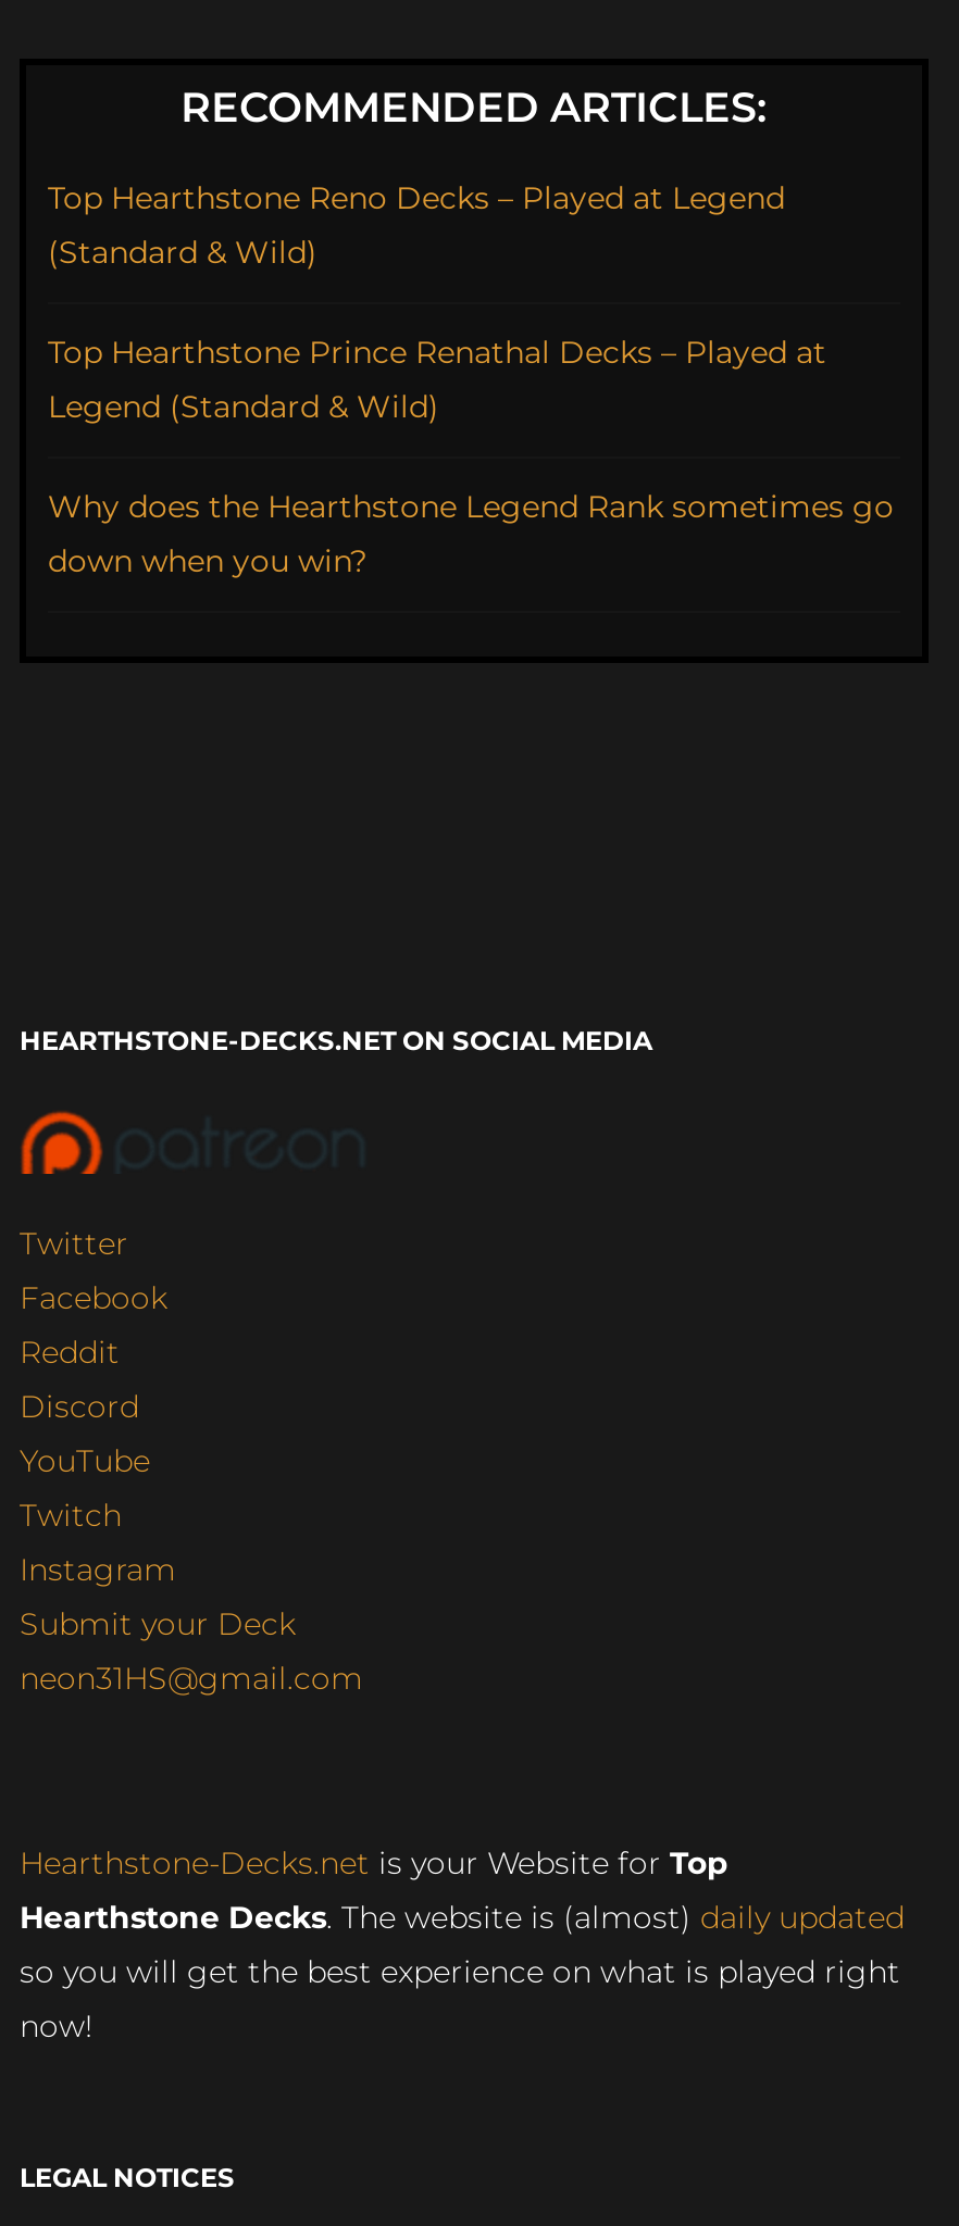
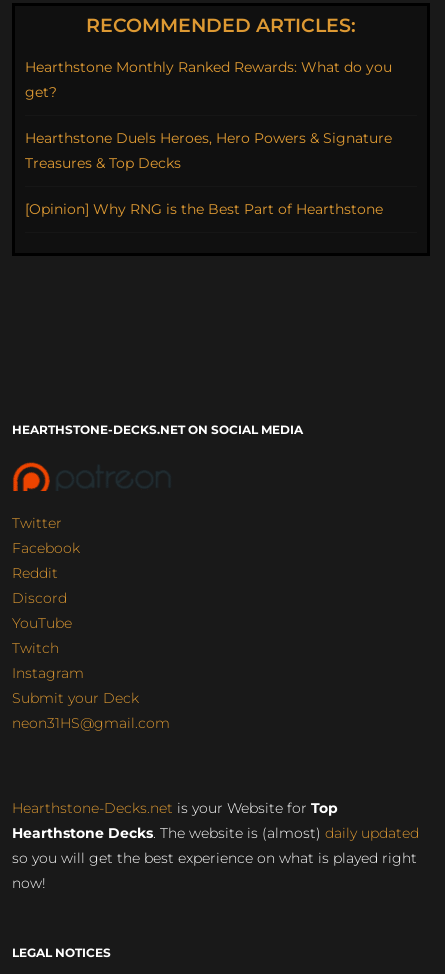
[48,179,785,273] Top Hearthstone Reno Decks – Played at Legend | (Standard & Wild) -> [25,58,392,101] Hearthstone Monthly Ranked Rewards: What do you | get?
[48,333,826,427] Top Hearthstone Prince Renathal Decks – Played at | Legend (Standard & Wild) -> [25,129,392,172] Hearthstone Duels Heroes, Hero Powers & Signature | Treasures & Top Decks
[48,488,894,581] Why does the Hearthstone Legend Rank sometimes go | down when you win? -> [25,200,383,218] [Opinion] Why RNG is the Best Part of Hearthstone

